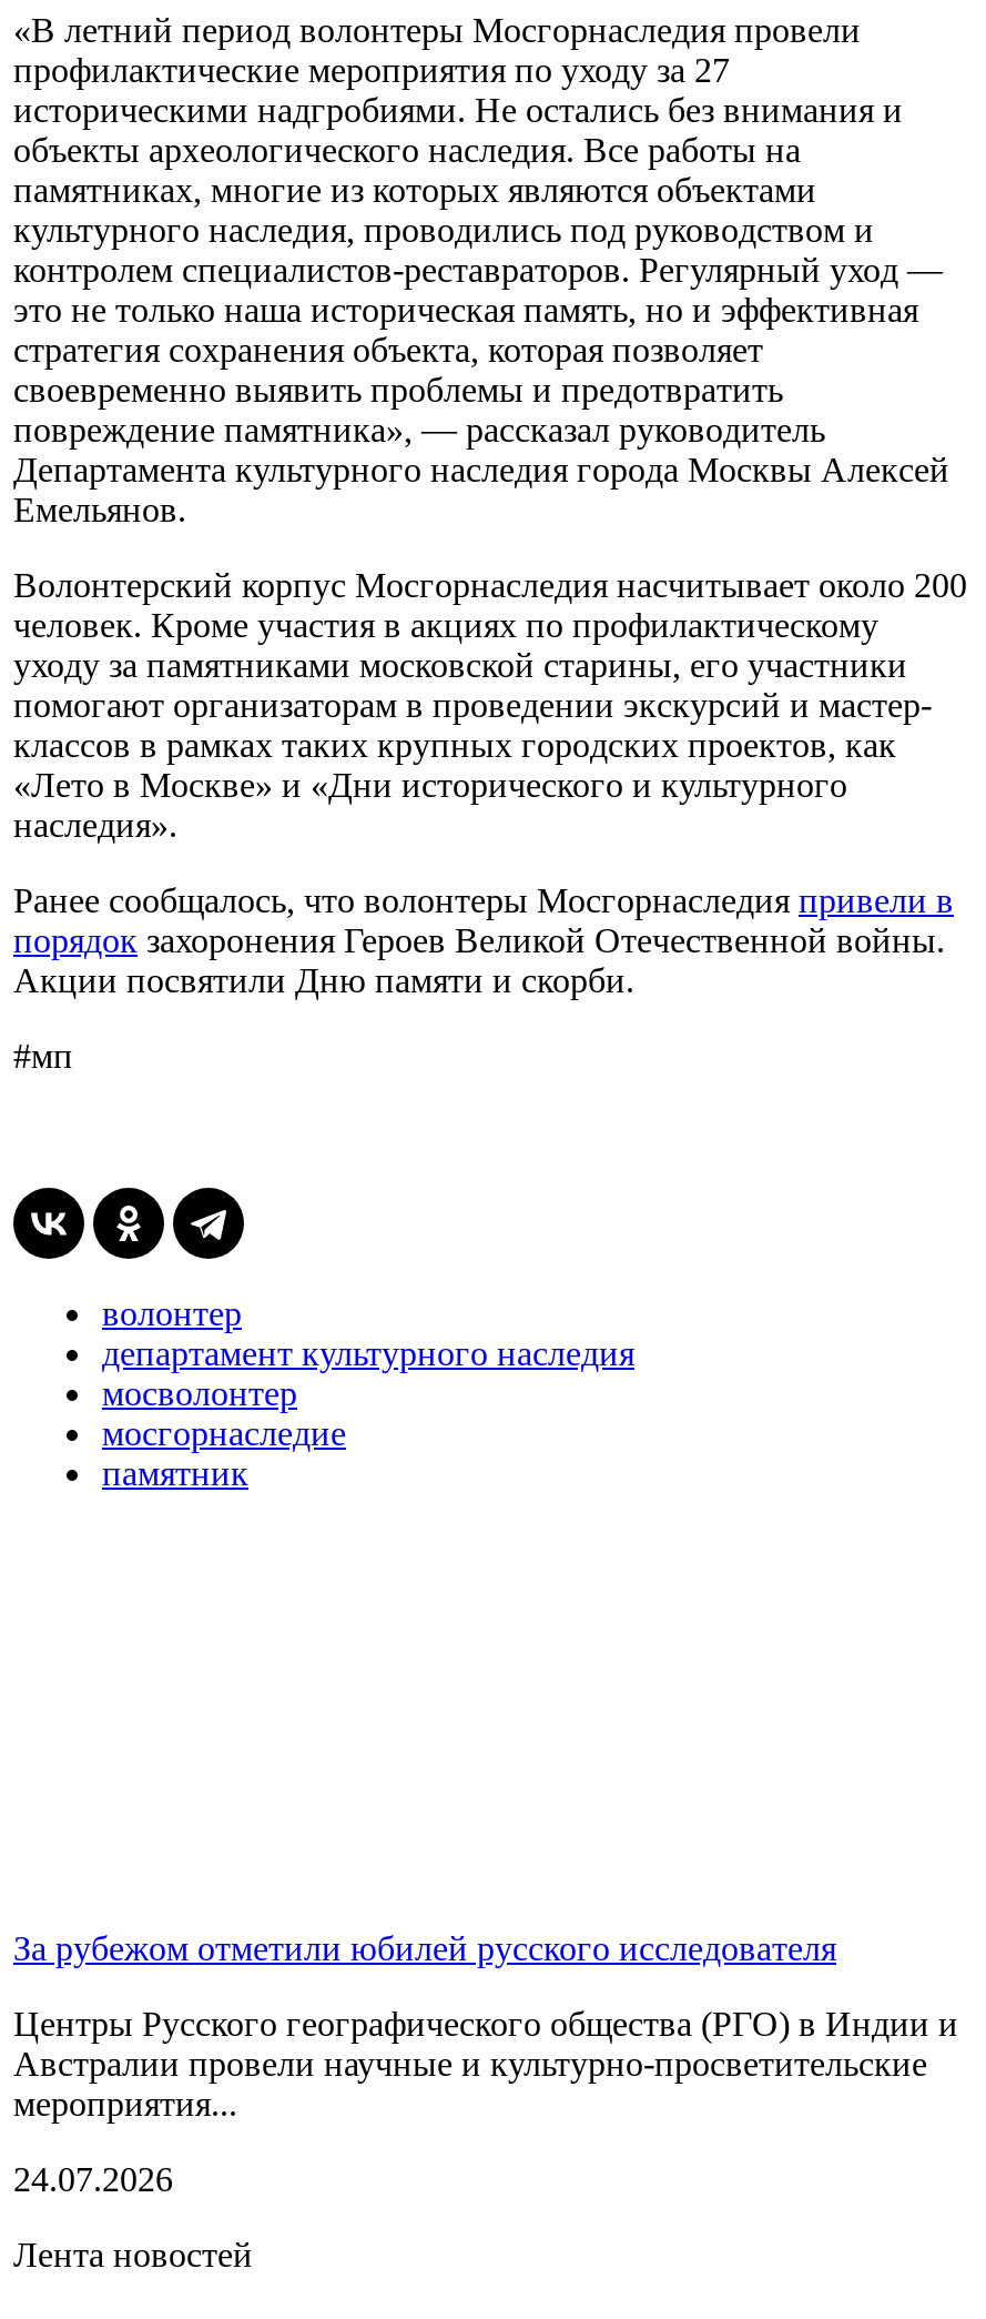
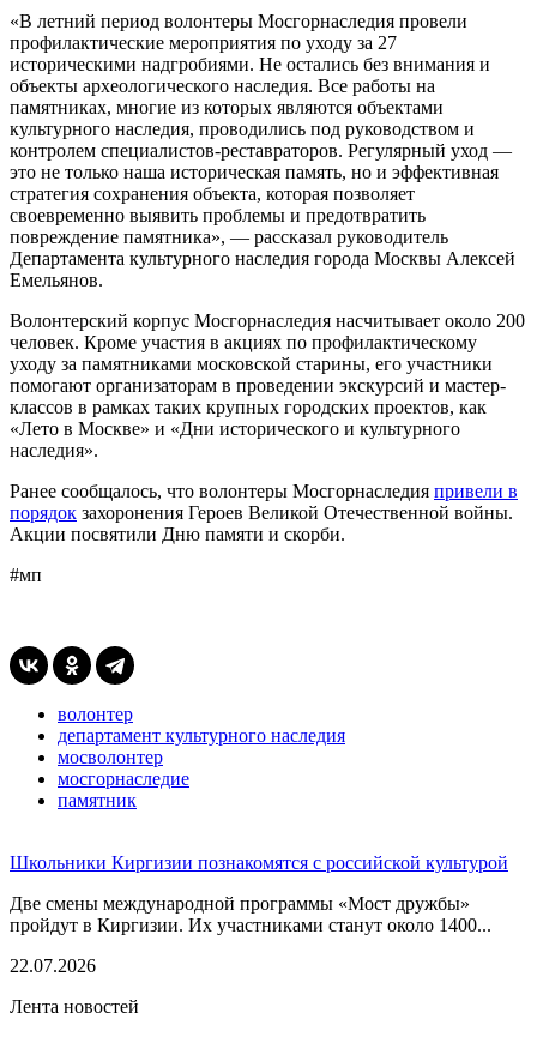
[13,1929,836,1967] За рубежом отметили юбилей русского исследователя -> [10,852,508,873] Школьники Киргизии познакомятся с российской культурой
[13,2004,958,2122] Центры Русского географического общества (РГО) в Индии и | Австралии провели научные и культурно-просветительские | мероприятия... -> [10,893,491,935] Две смены международной программы «Мост дружбы» | пройдут в Киргизии. Их участниками станут около 1400...
[13,2160,173,2198] 24.07.2026 -> [10,955,96,976] 22.07.2026

